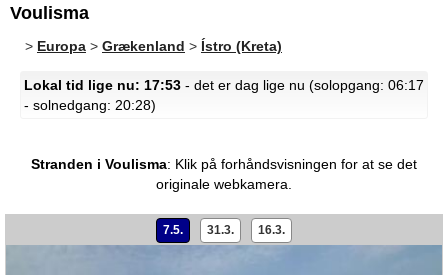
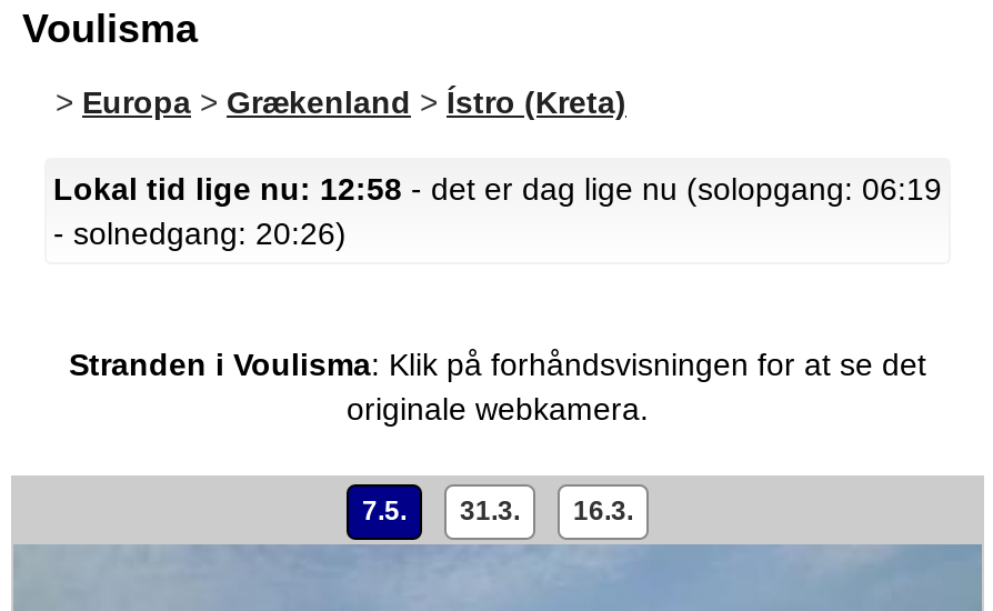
[24,77,424,93] Lokal tid lige nu: 17:53 - det er dag lige nu (solopgang: 06:17 -> [53,171,942,207] Lokal tid lige nu: 12:58 - det er dag lige nu (solopgang: 06:19
[24,97,156,113] - solnedgang: 20:28) -> [53,216,347,251] - solnedgang: 20:26)

